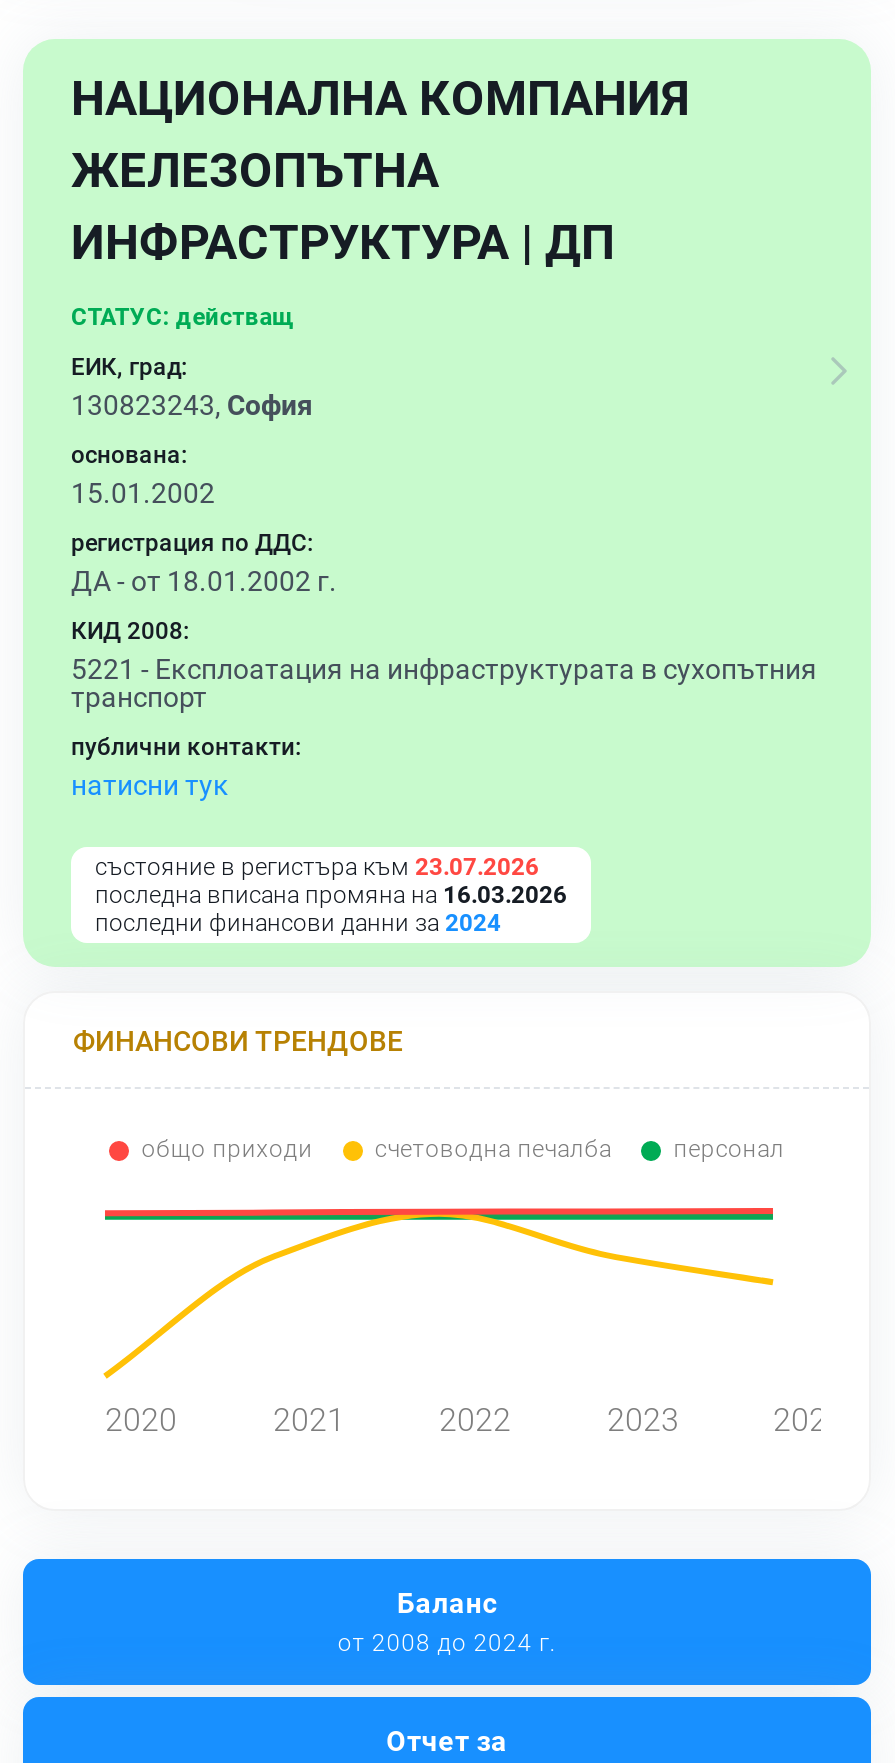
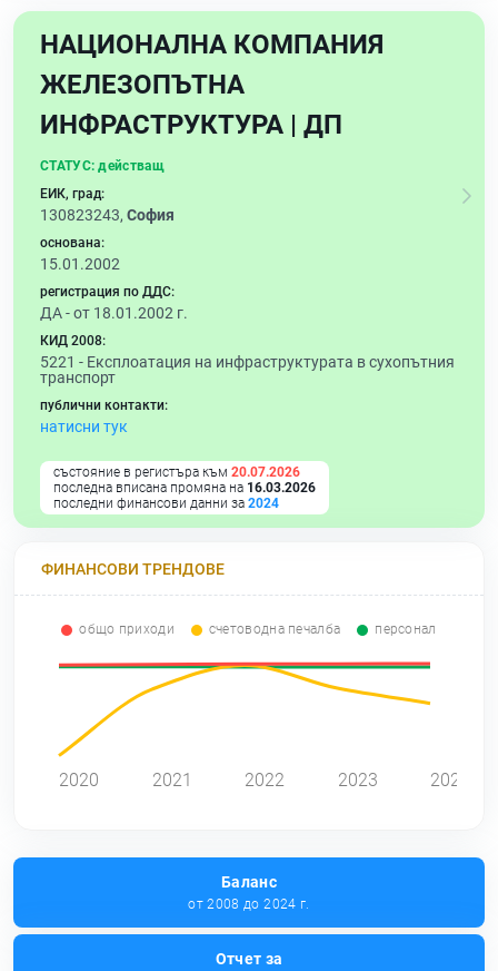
[95,853,539,881] състояние в регистъра към 23.07.2026 -> [53,464,300,480] състояние в регистъра към 20.07.2026

